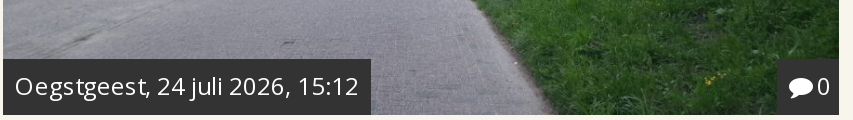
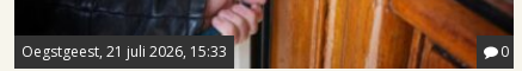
[15,69,359,103] Oegstgeest, 24 juli 2026, 15:12 -> [22,41,227,61] Oegstgeest, 21 juli 2026, 15:33

